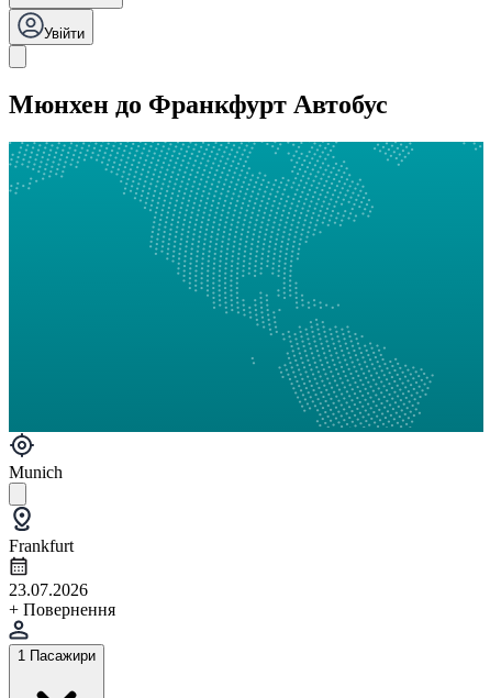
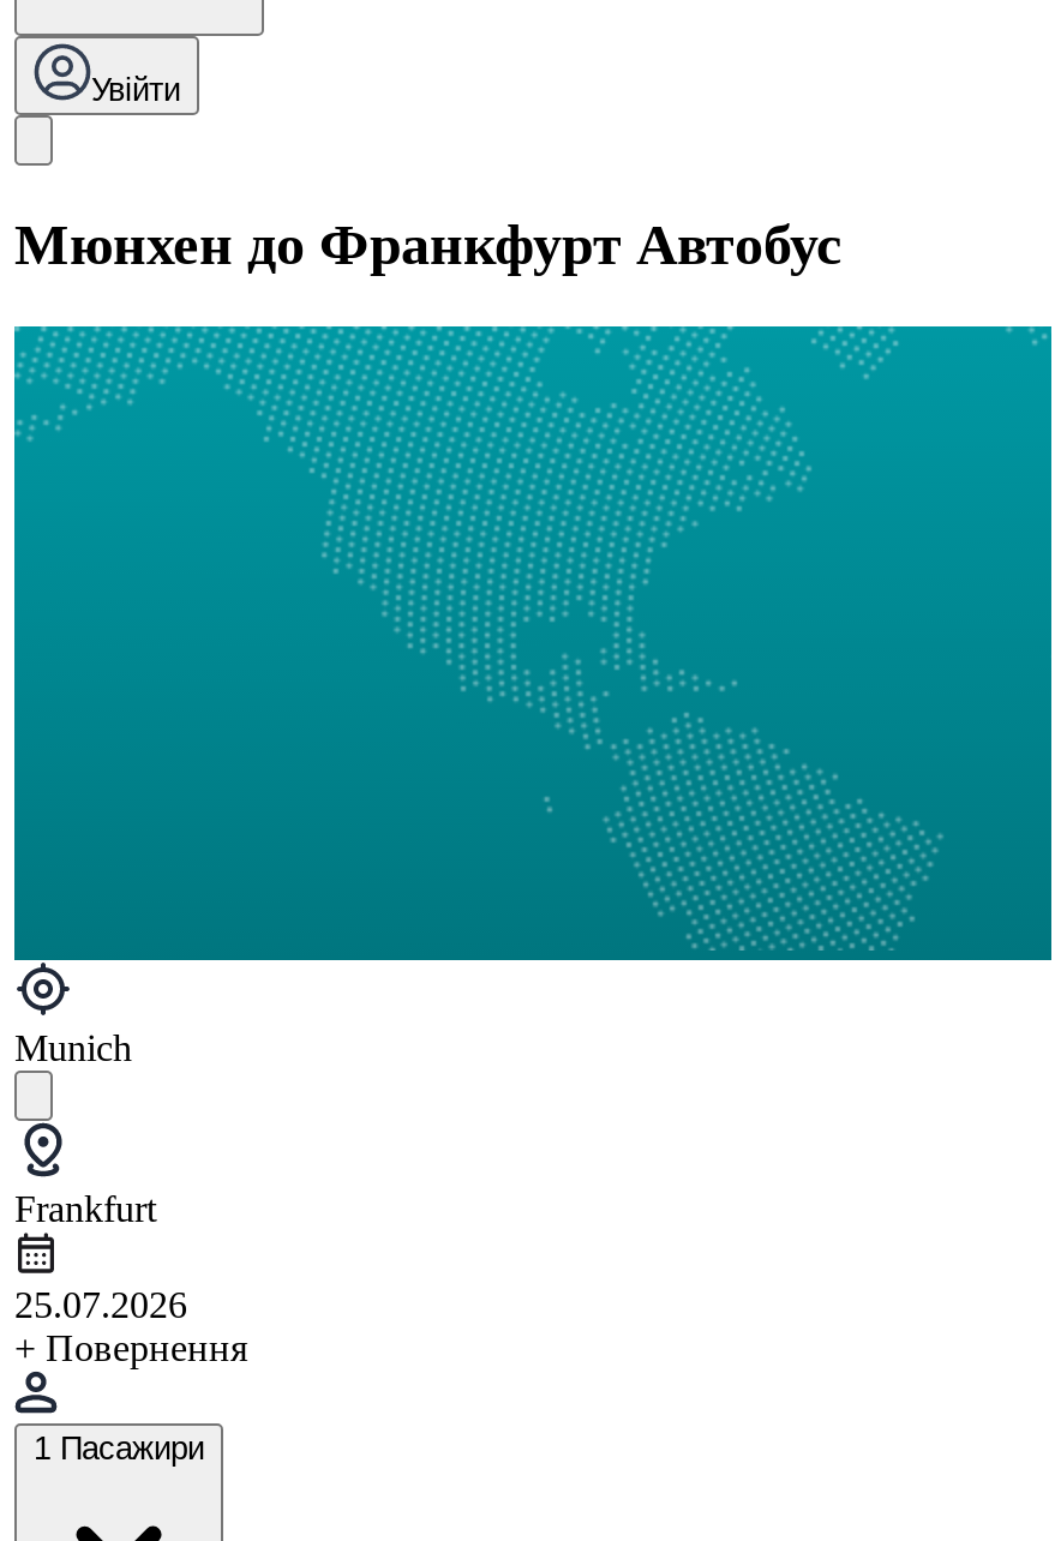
[9,580,88,599] 23.07.2026 -> [14,1284,187,1324] 25.07.2026

